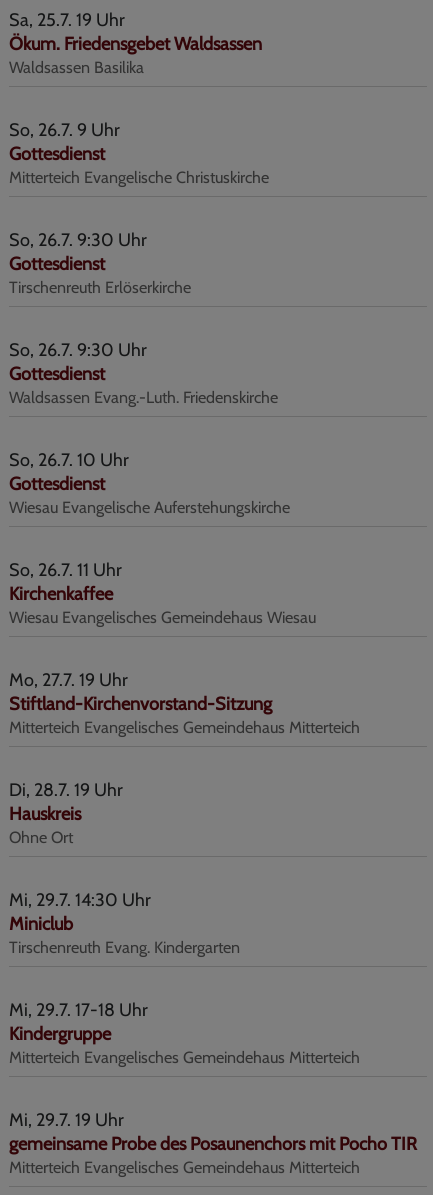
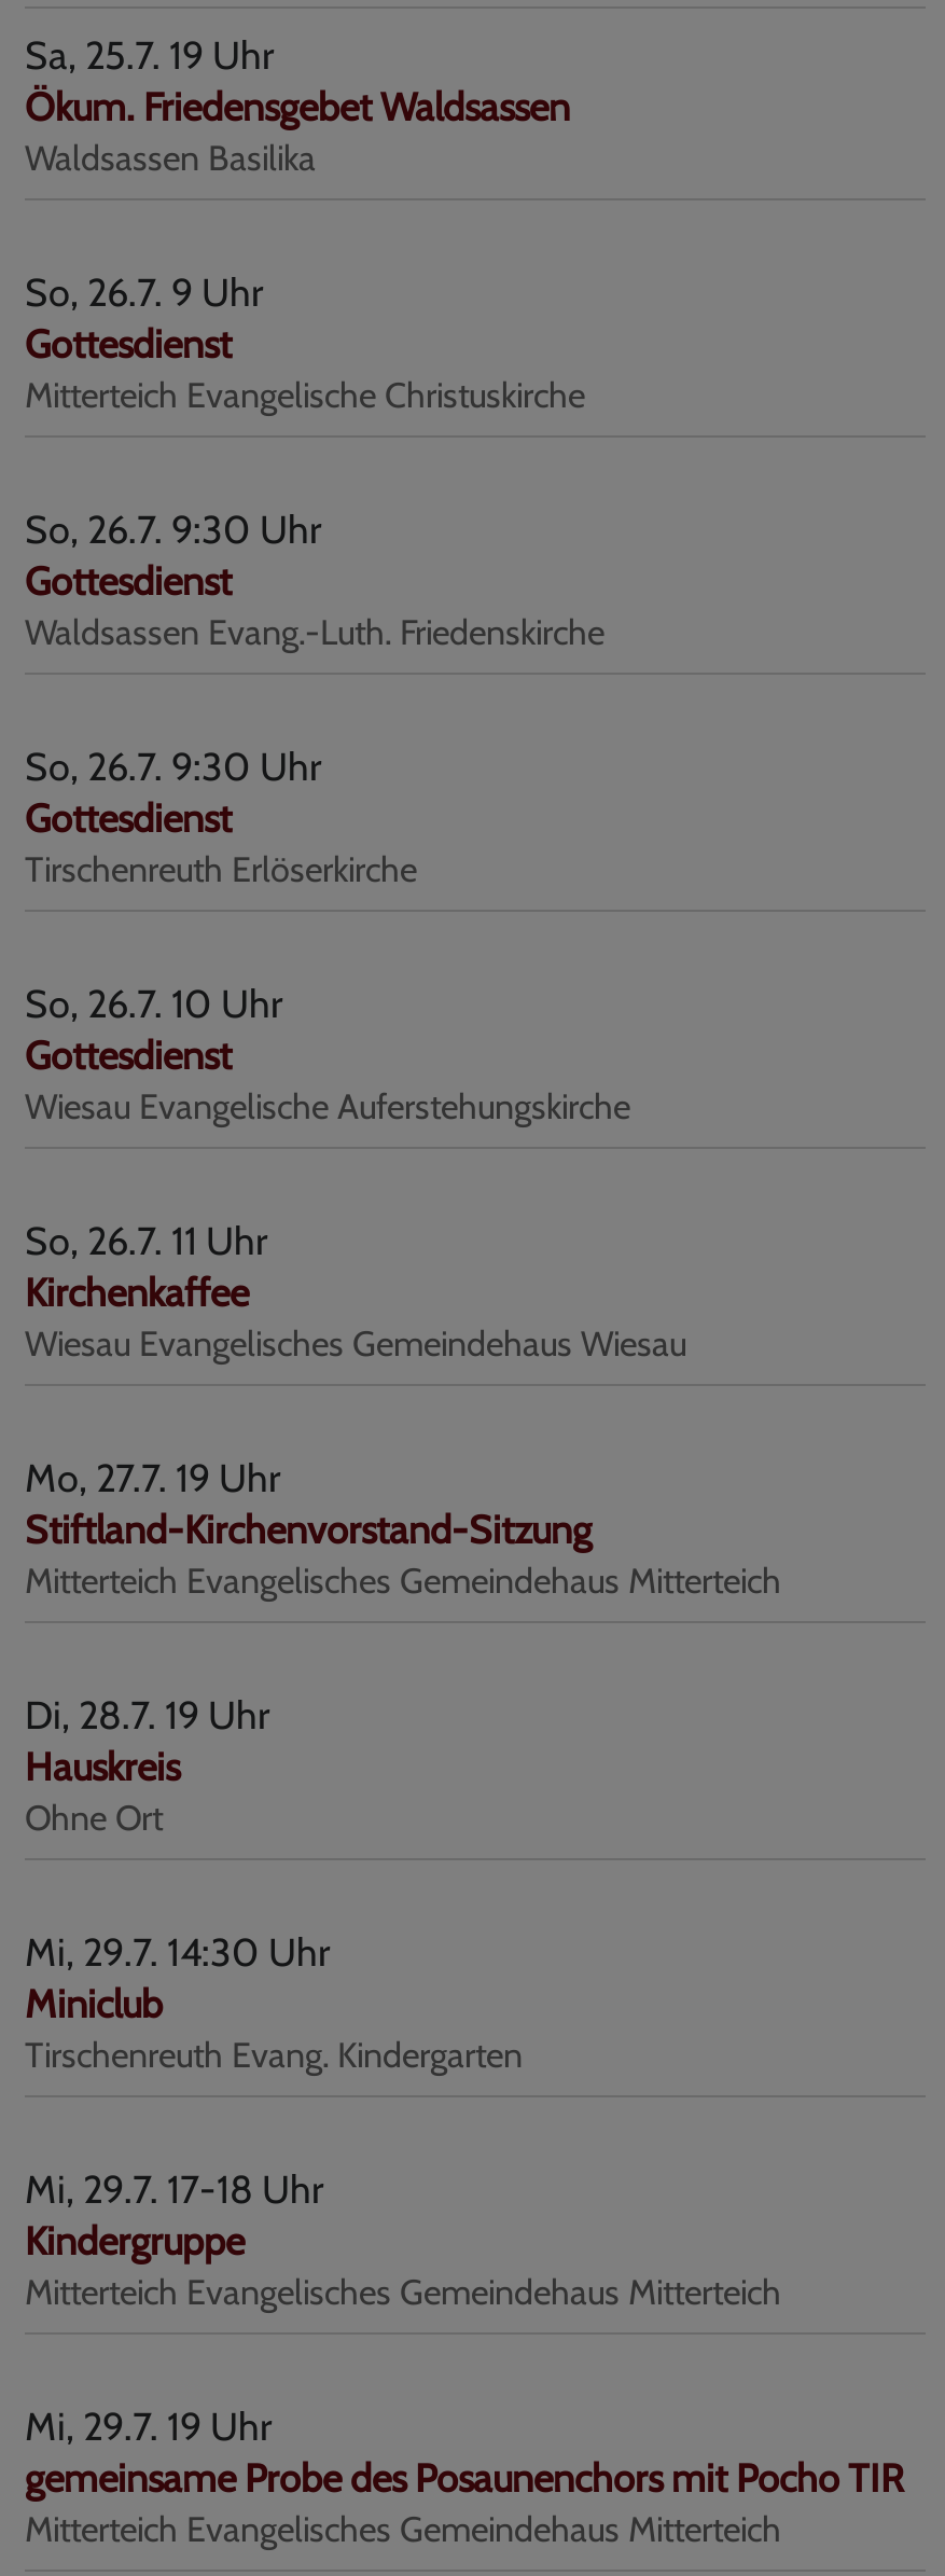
moved [9,277,191,297] -> [25,846,417,889]: Tirschenreuth Erlöserkirche
moved [9,387,278,407] -> [25,609,604,652]: Waldsassen Evang.-Luth. Friedenskirche

